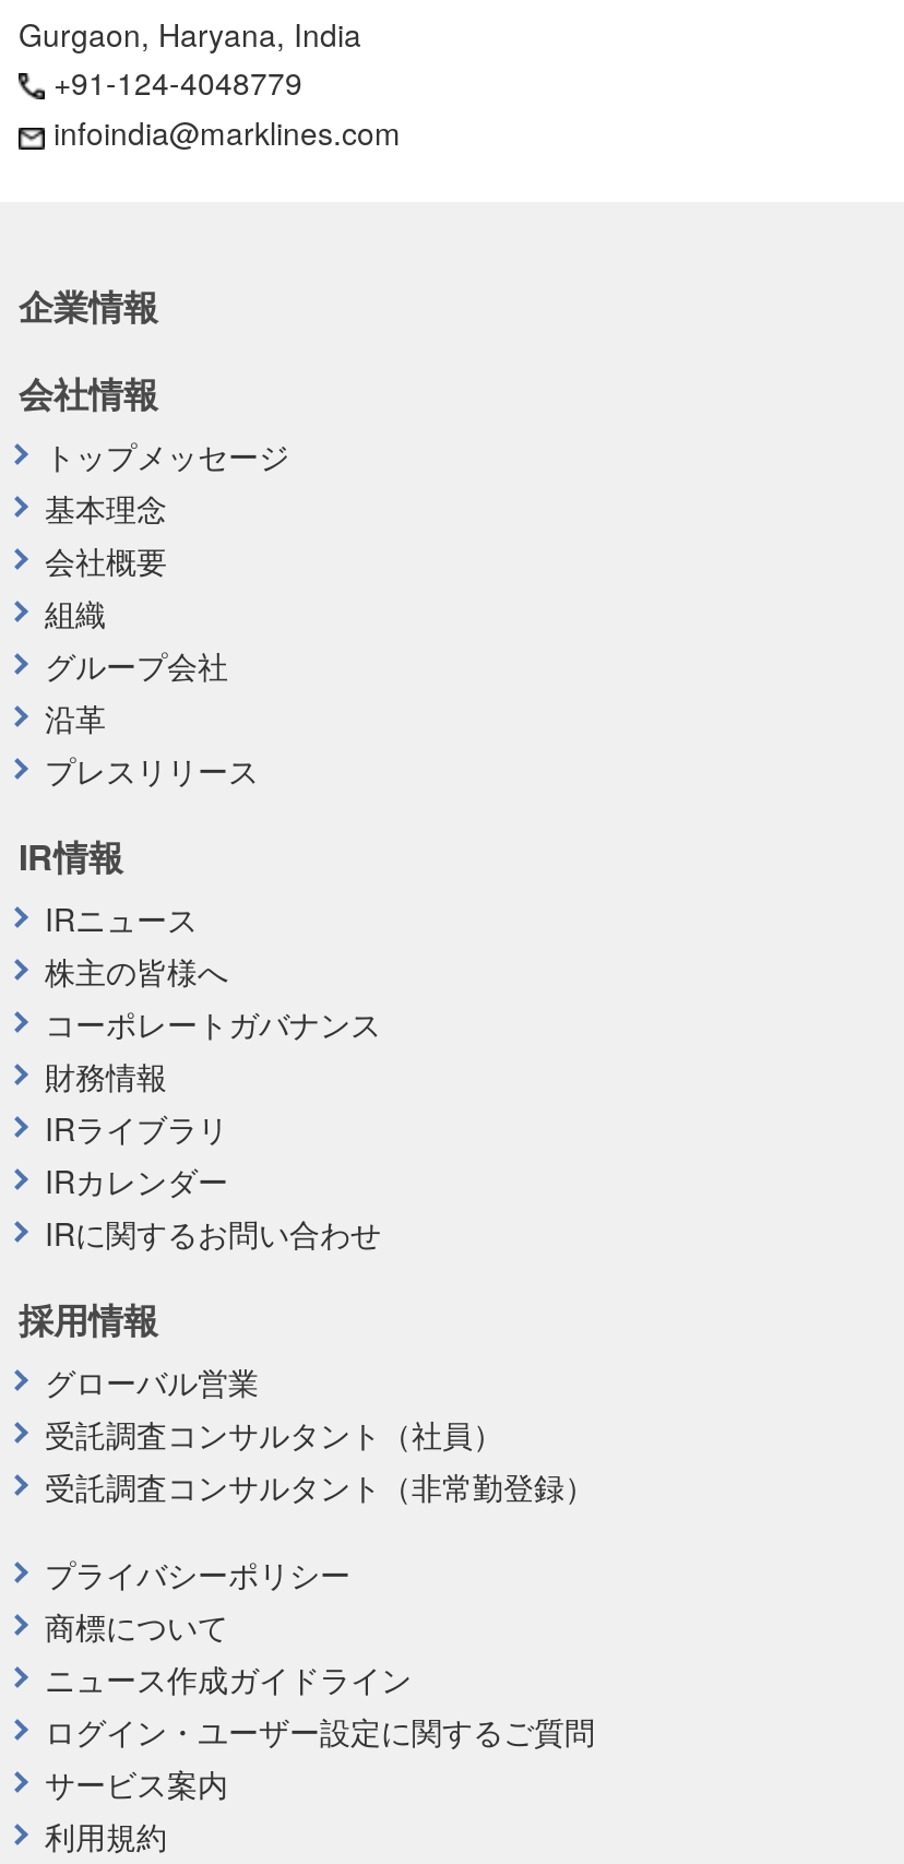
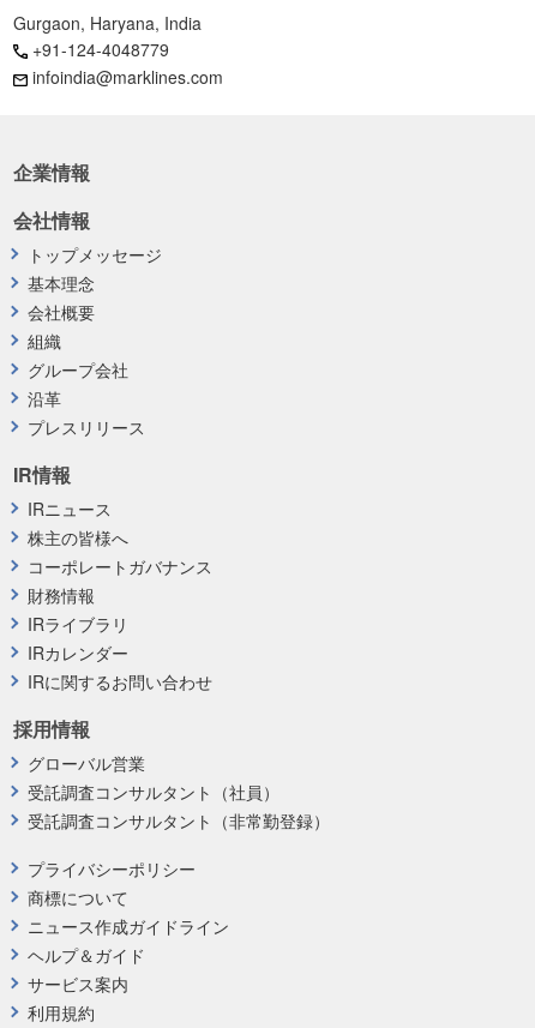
[45,1708,595,1752] ログイン・ユーザー設定に関するご質問 -> [28,942,145,966] ヘルプ＆ガイド

